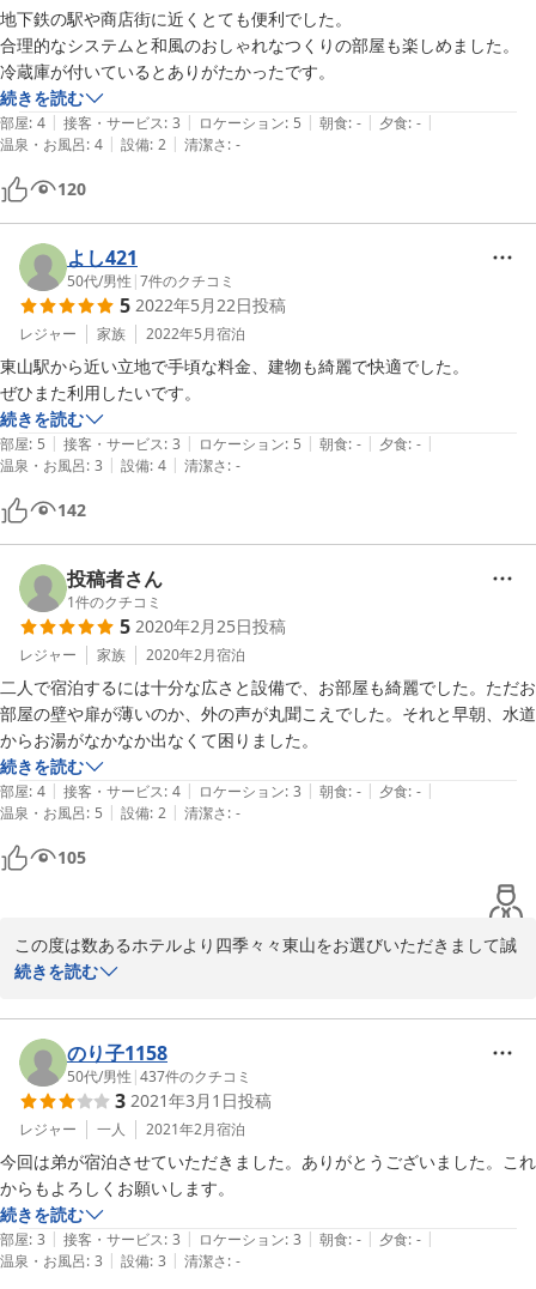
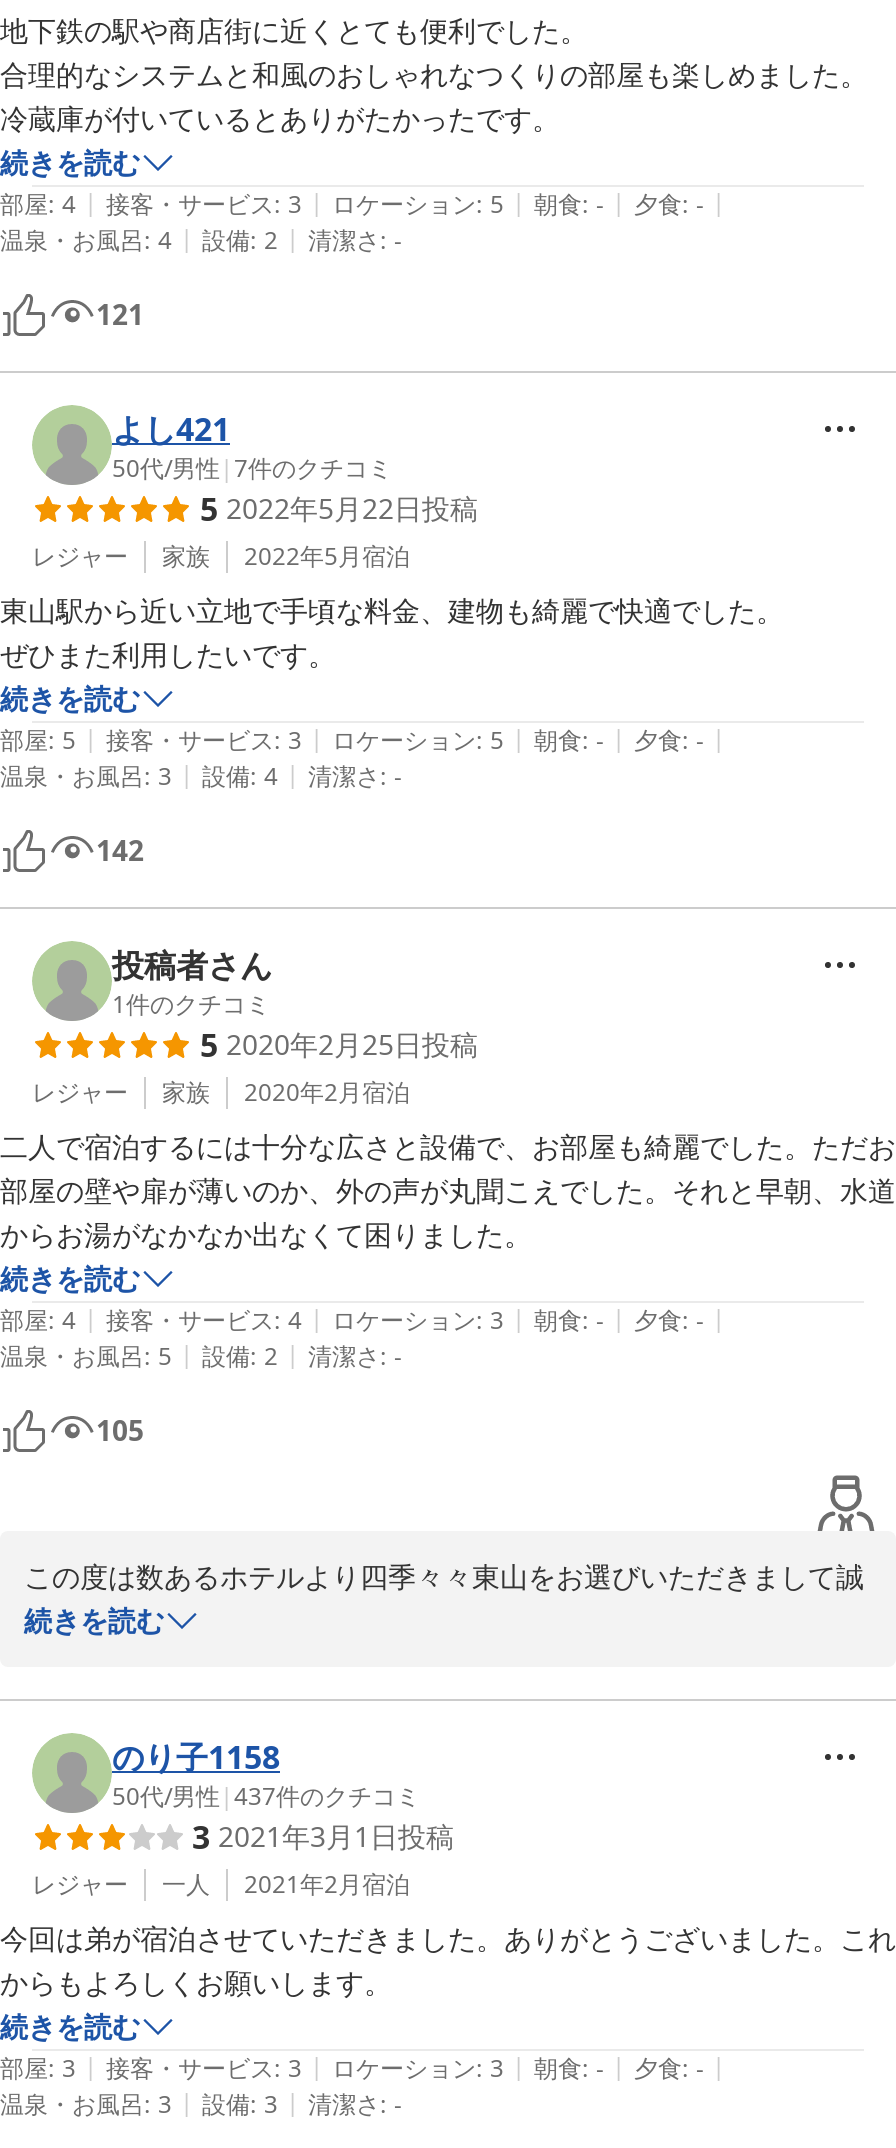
[57,177,86,200] 120 -> [96,295,144,333] 121

